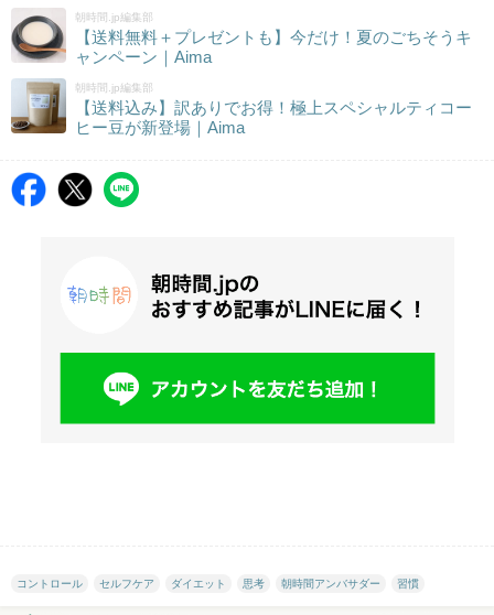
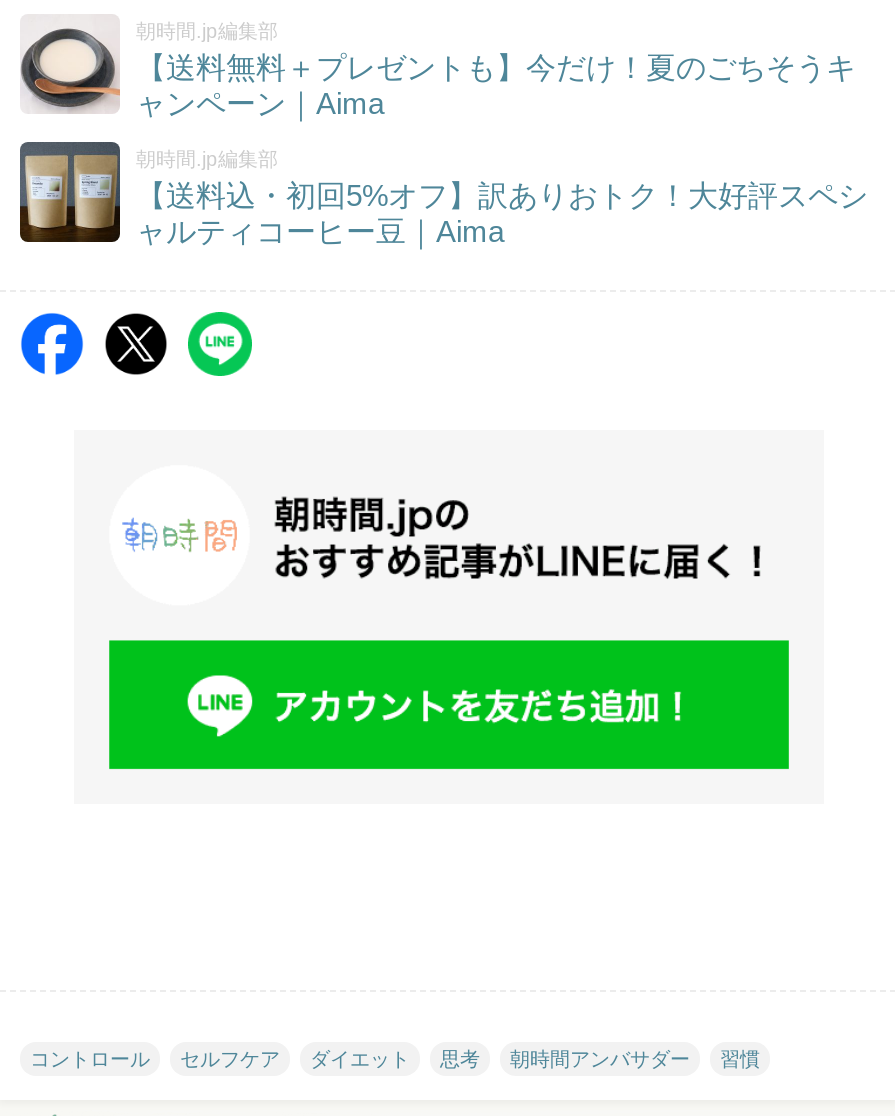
[10,78,472,136] [image] | 【送料込み】訳ありでお得！極上スペシャルティコー | ヒー豆が新登場｜Aima -> [18,140,868,247] [image] | 【送料込・初回5%オフ】訳ありおトク！大好評スペシ | ャルティコーヒー豆｜Aima

